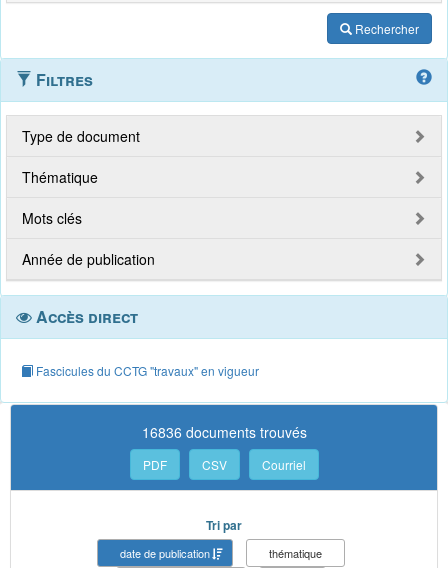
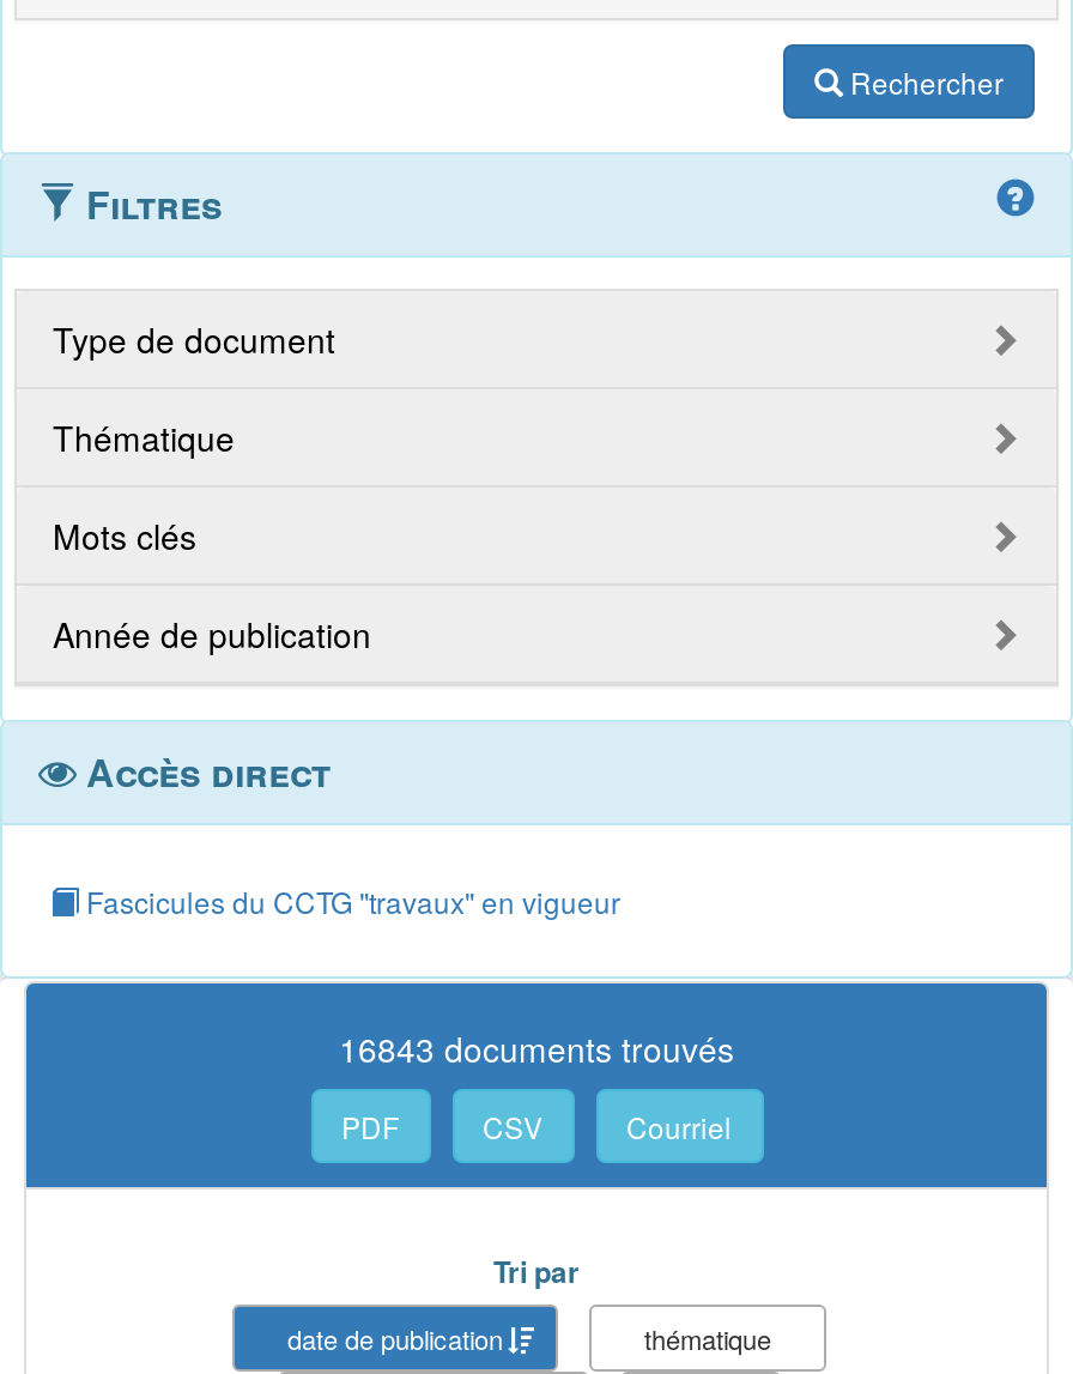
[141,422,306,442] 16836 documents trouvés -> [339,1024,734,1072] 16843 documents trouvés

